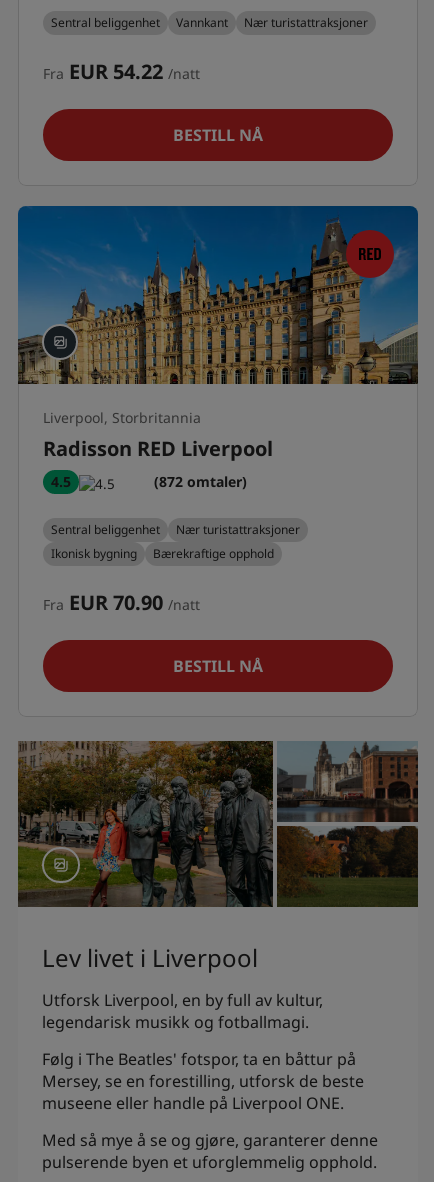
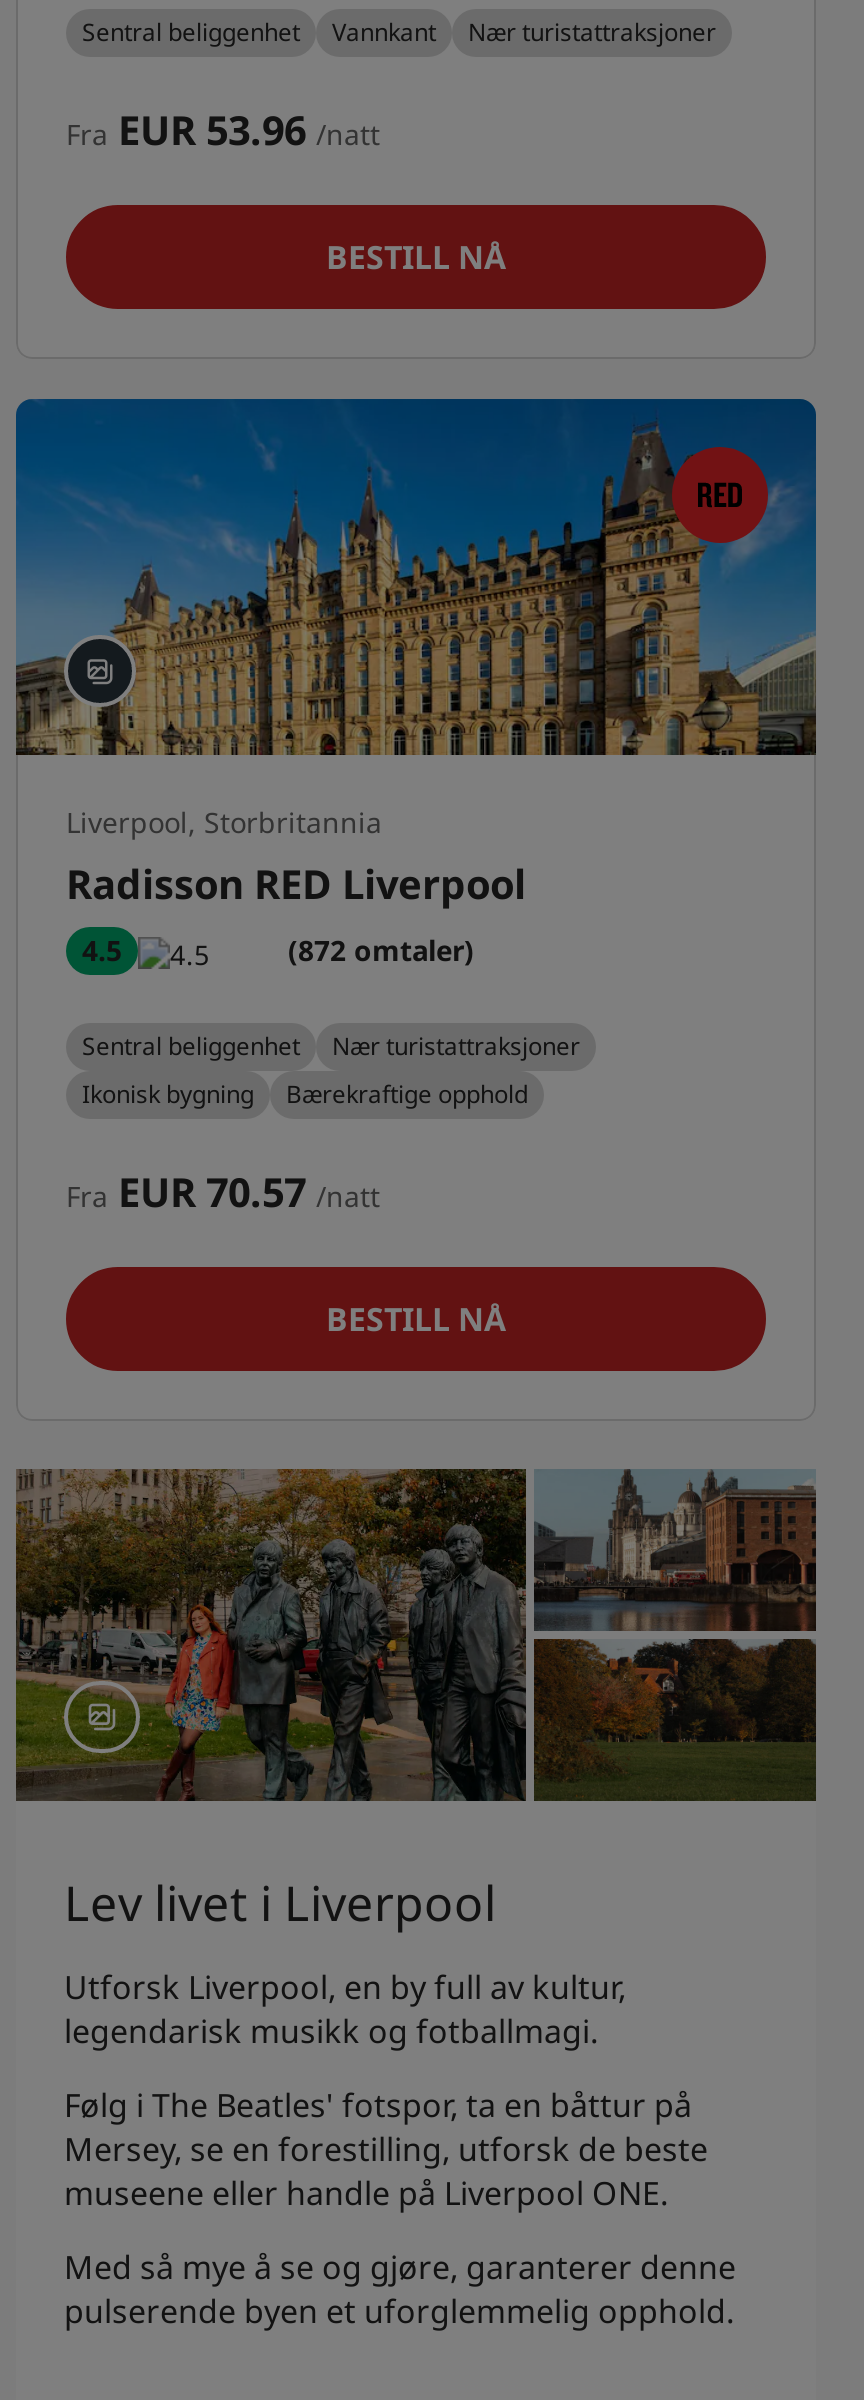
[43,58,200,85] Fra EUR 54.22 /natt -> [66,103,380,157] Fra EUR 53.96 /natt
[43,589,200,616] Fra EUR 70.90 /natt -> [66,1165,380,1219] Fra EUR 70.57 /natt

